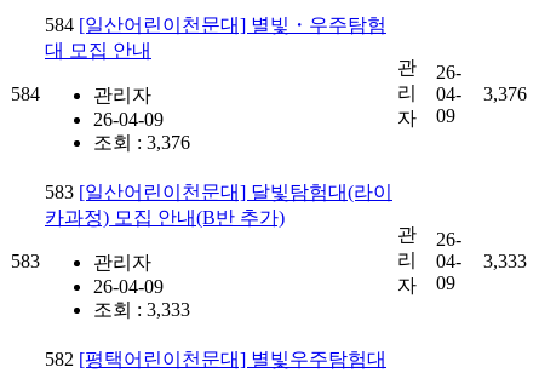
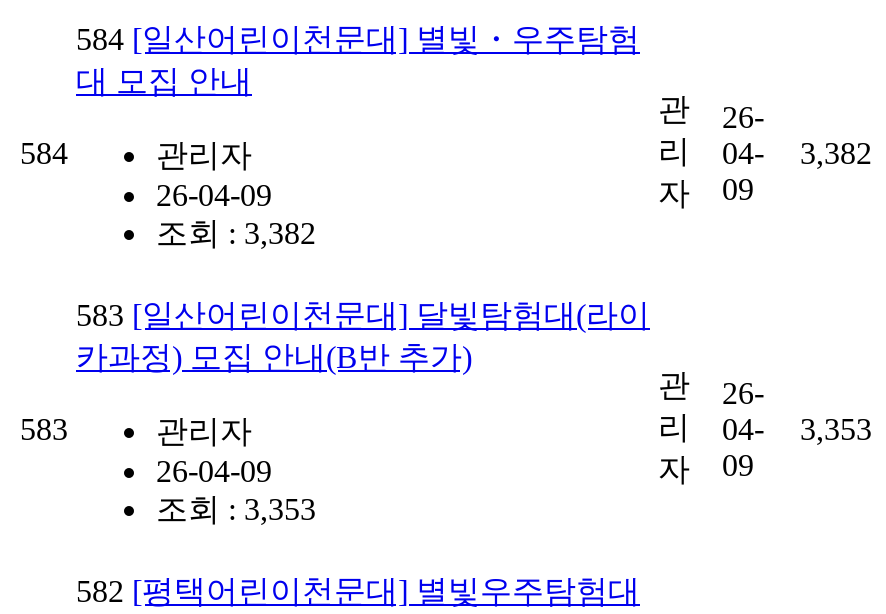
[397,82,527,104] 리 04- 3,376 -> [658,134,872,170] 리 04- 3,382
[93,132,190,152] 조회 : 3,376 -> [156,216,316,250] 조회 : 3,382
[397,249,527,271] 리 04- 3,333 -> [658,410,872,446] 리 04- 3,353
[93,299,190,319] 조회 : 3,333 -> [156,492,316,526] 조회 : 3,353

